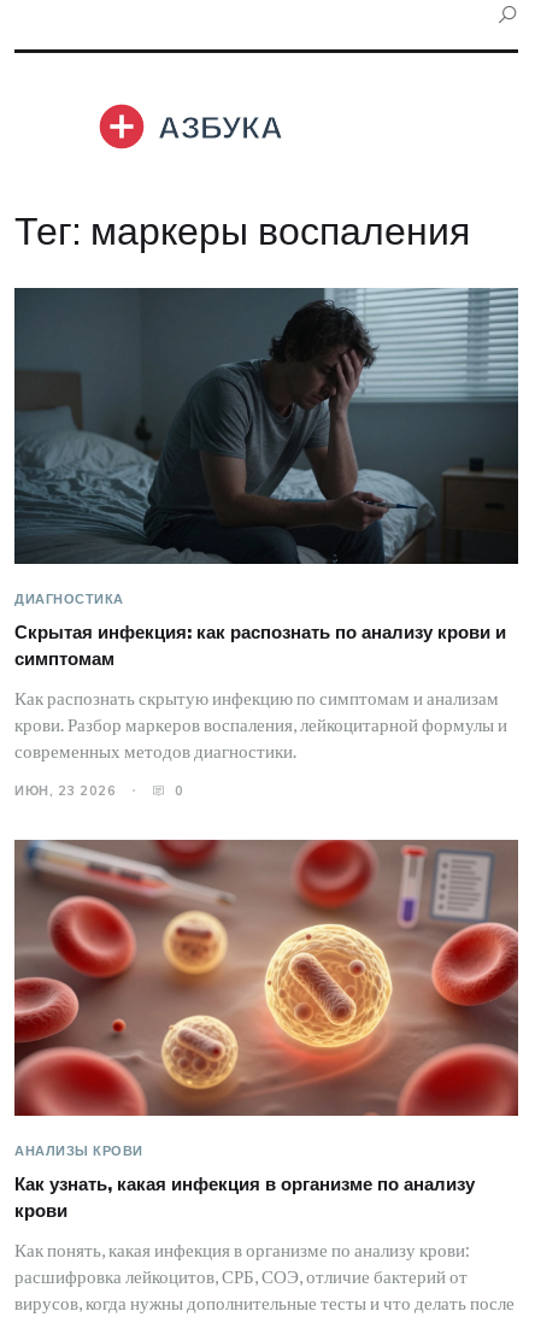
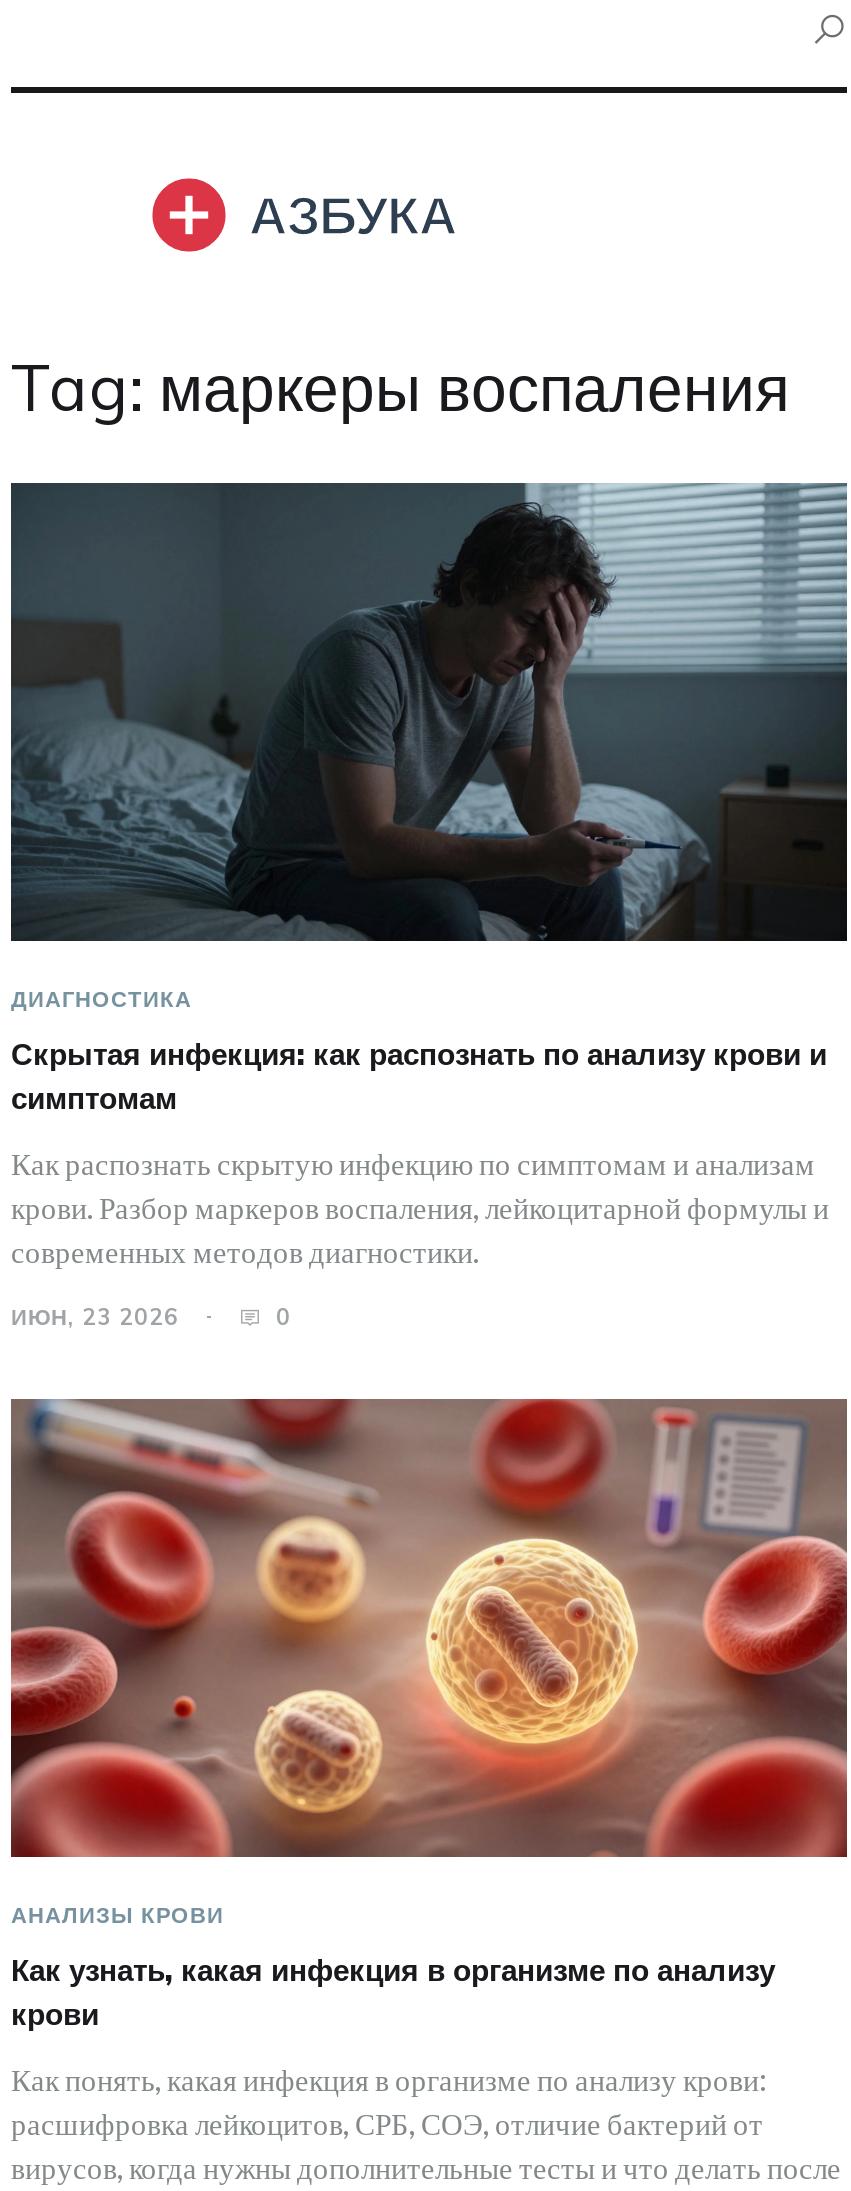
[14,206,470,254] Тег: маркеры воспаления -> [11,347,789,427] Tag: маркеры воспаления

